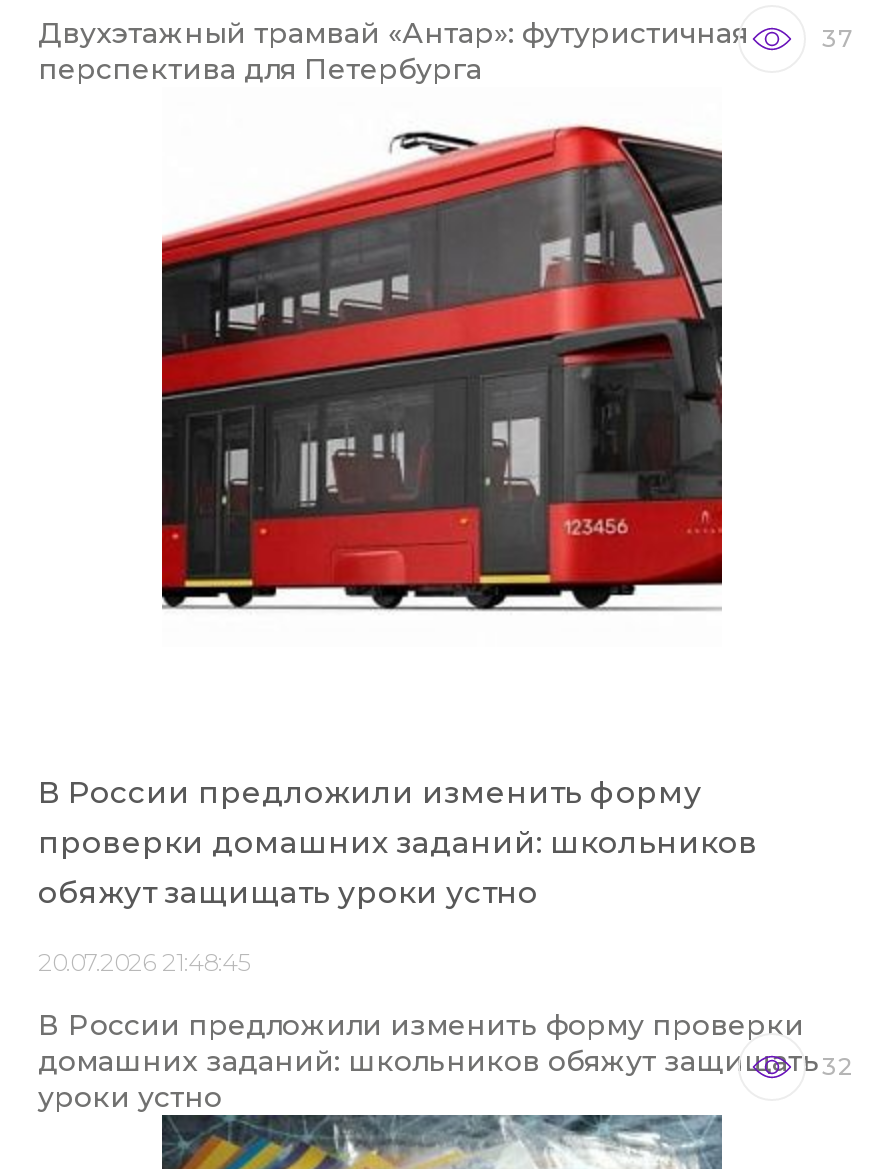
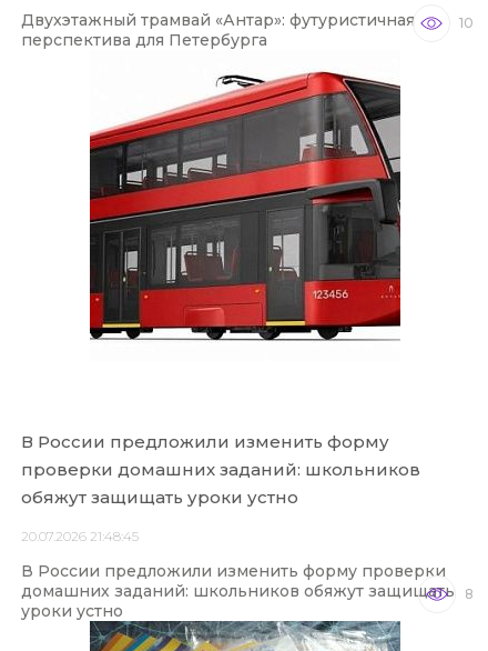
[822,23,854,53] 37 -> [459,14,474,31] 10
[38,1043,854,1081] домашних заданий: школьников обяжут защищать 32 -> [21,581,474,602] домашних заданий: школьников обяжут защищать 8

